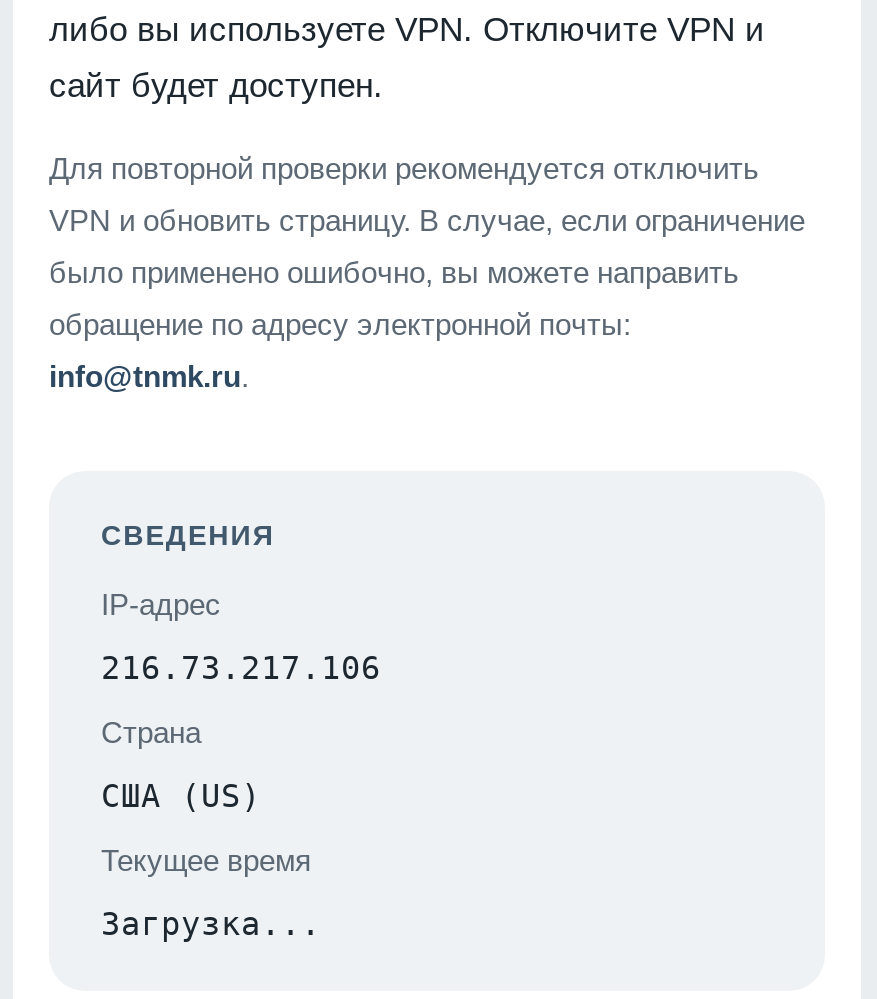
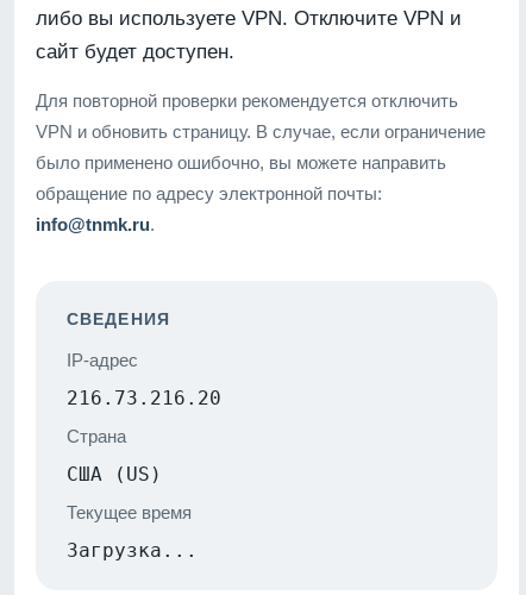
[101,648,381,686] 216.73.217.106 -> [67,386,221,409] 216.73.216.20

